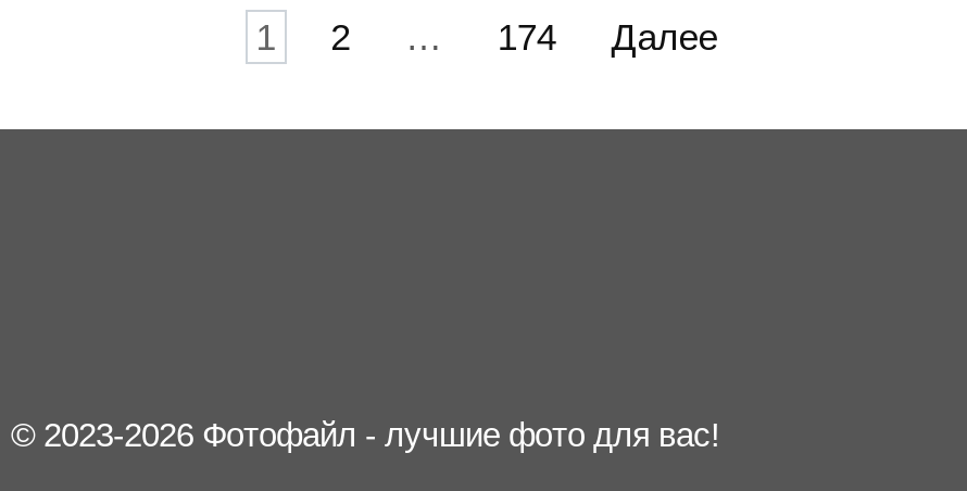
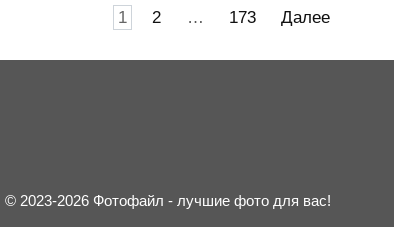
[497,16,556,58] 174 -> [229,8,256,27] 173

